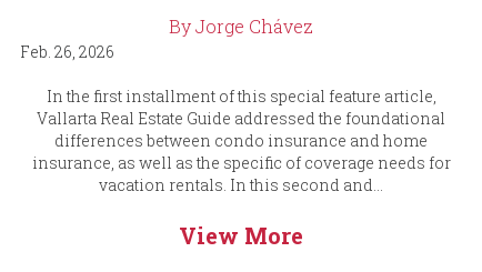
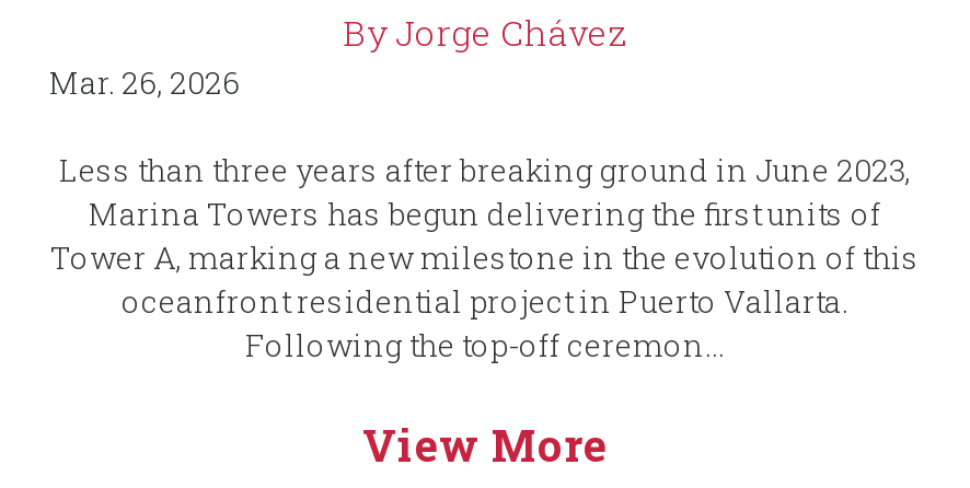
[20,41,114,62] Feb. 26, 2026 -> [49,62,240,104] Mar. 26, 2026
[32,85,450,195] In the first installment of this special feature article, | Vallarta Real Estate Guide addressed the foundational | differences between condo insurance and home | insurance, as well as the specific of coverage needs for | vacation rentals. In this second and... -> [50,150,920,366] Less than three years after breaking ground in June 2023, | Marina Towers has begun delivering the first units of | Tower A, marking a new milestone in the evolution of this | oceanfront residential project in Puerto Vallarta. | Following the top-off ceremon...

